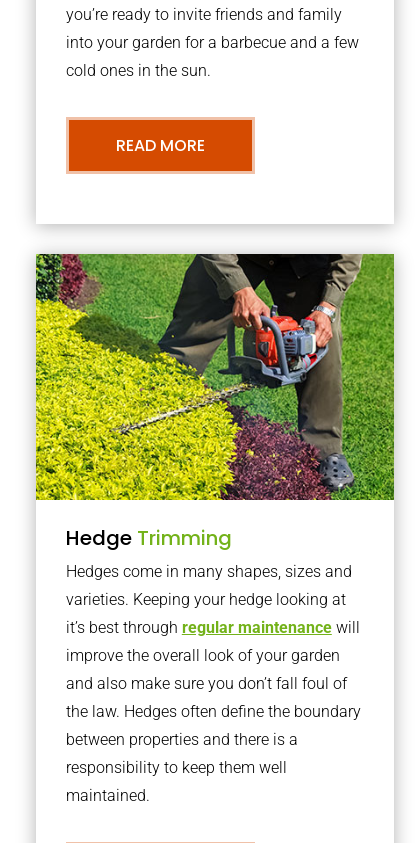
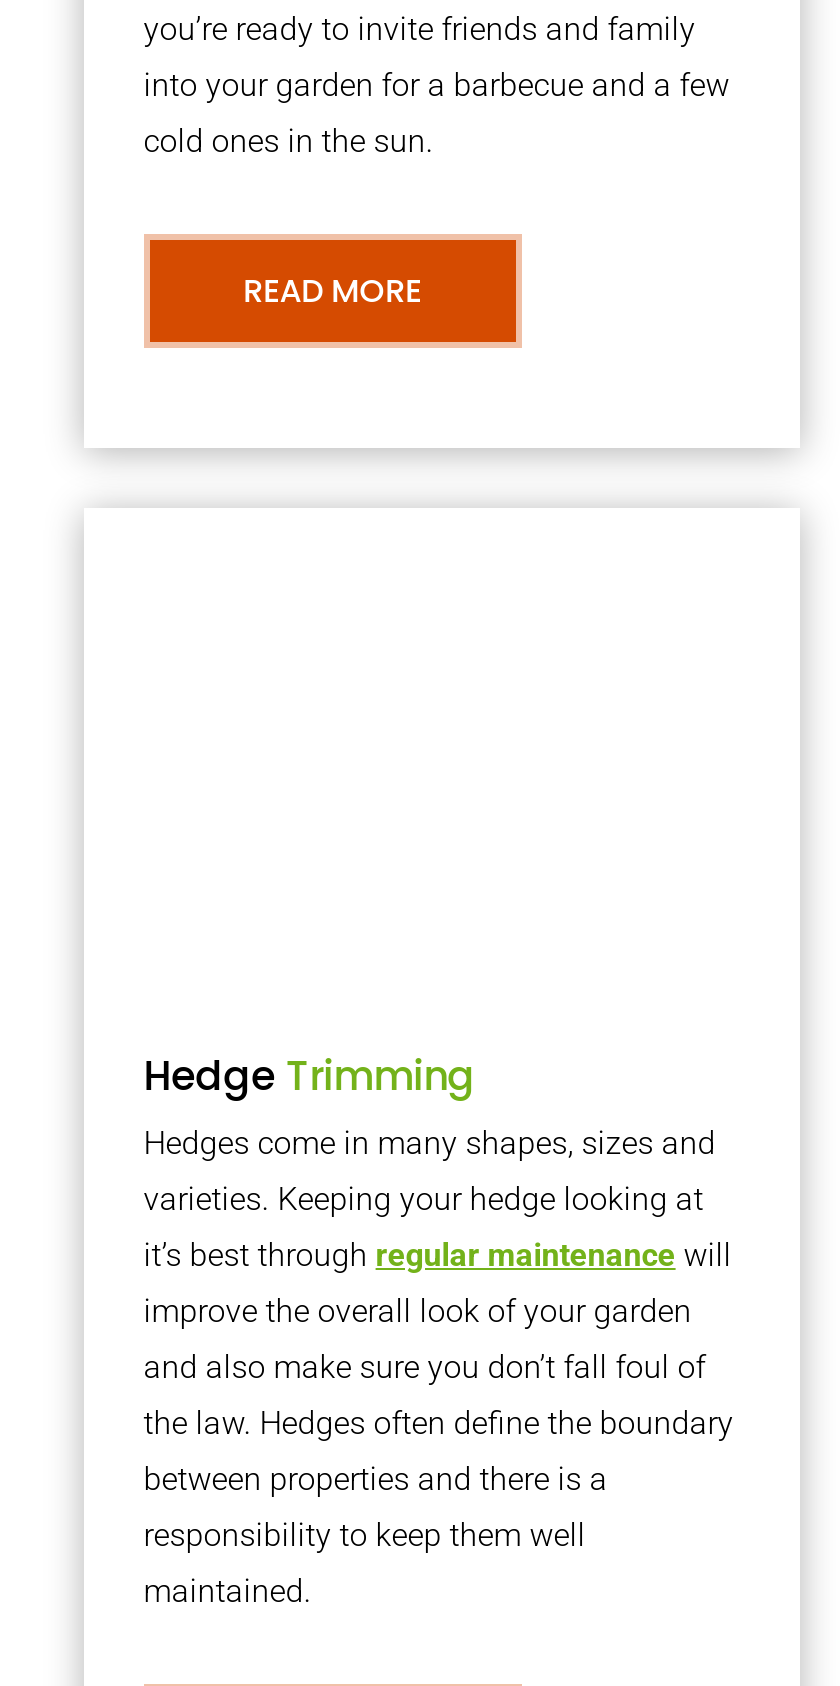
[35,253,395,501] [image] -> none

